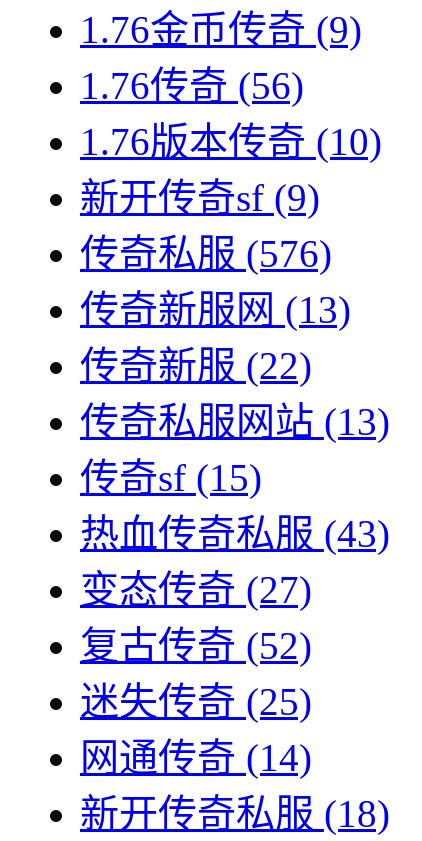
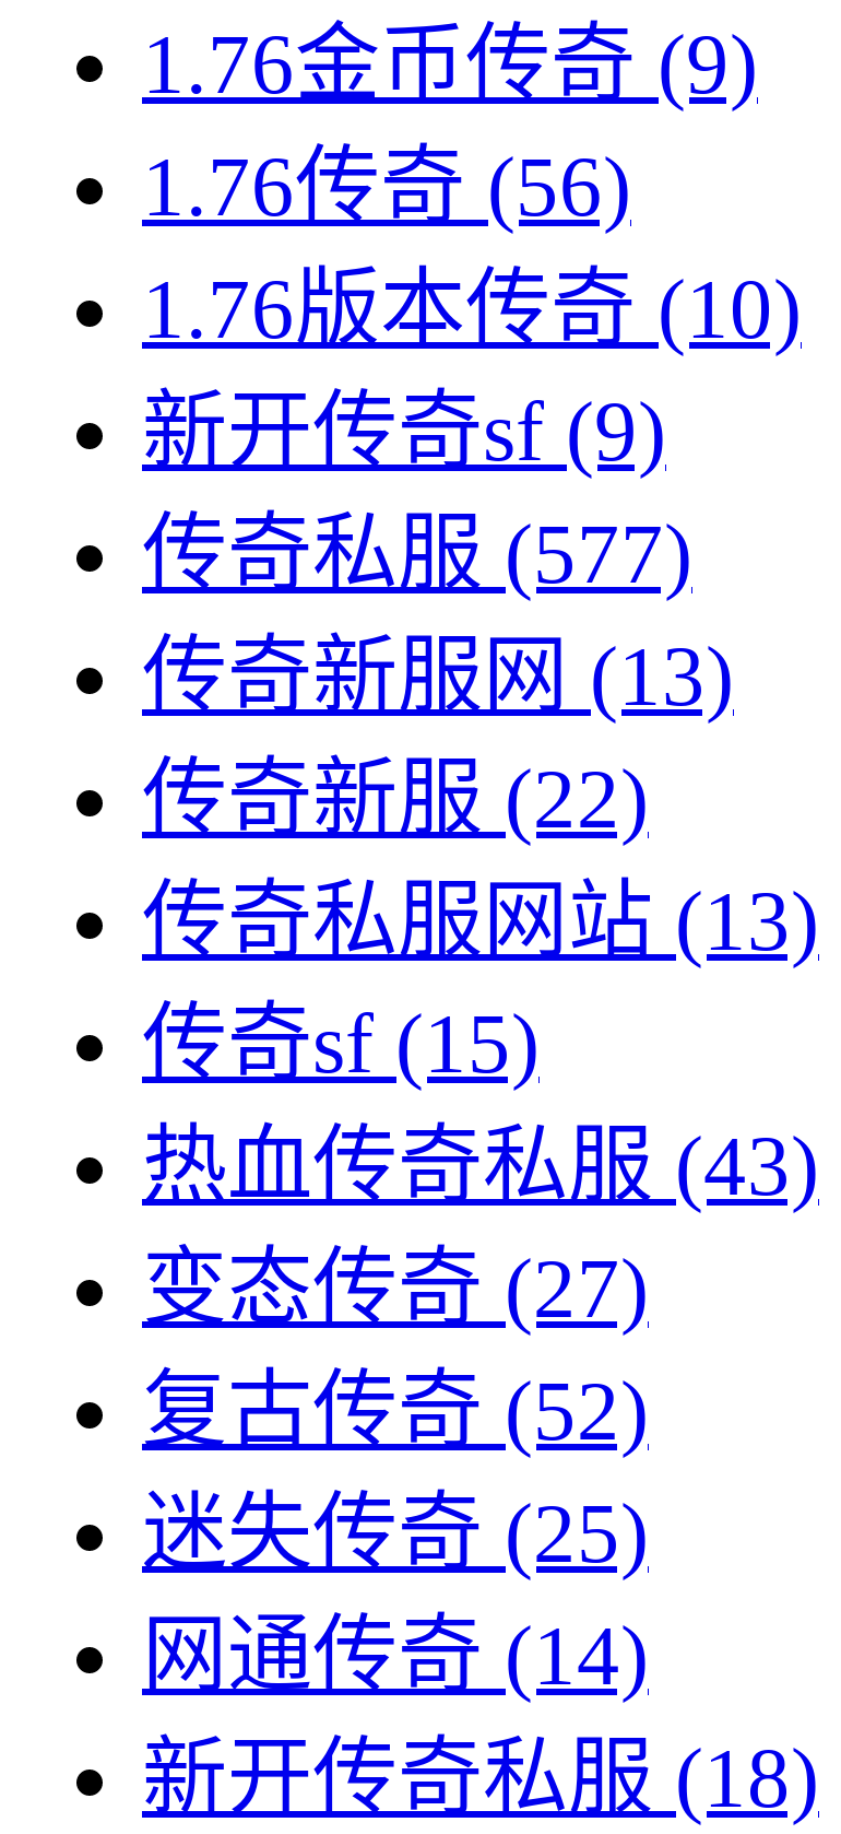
[80,232,332,275] 传奇私服(576) -> [142,506,692,600] 传奇私服(577)

